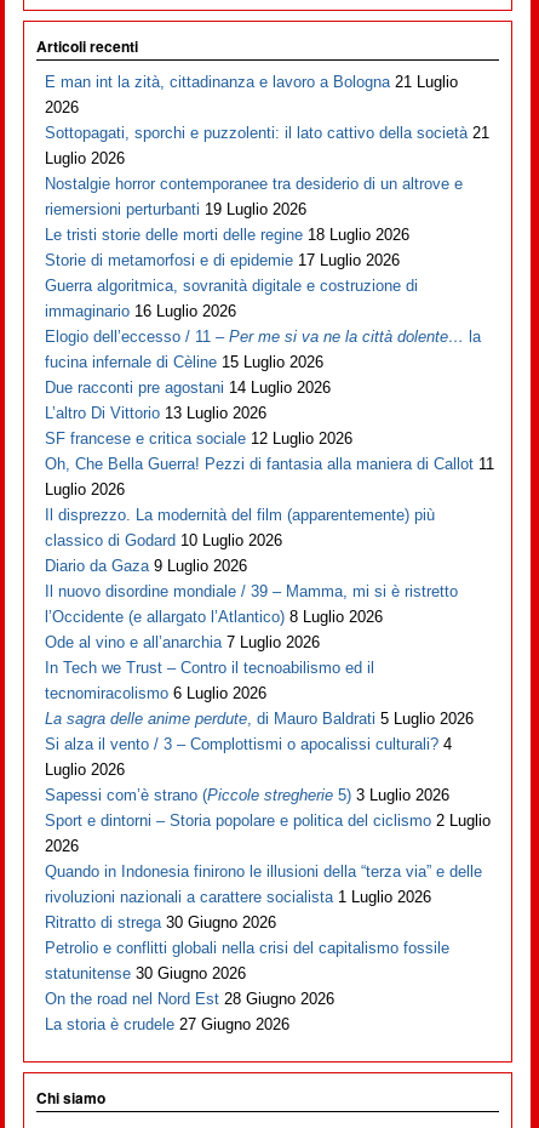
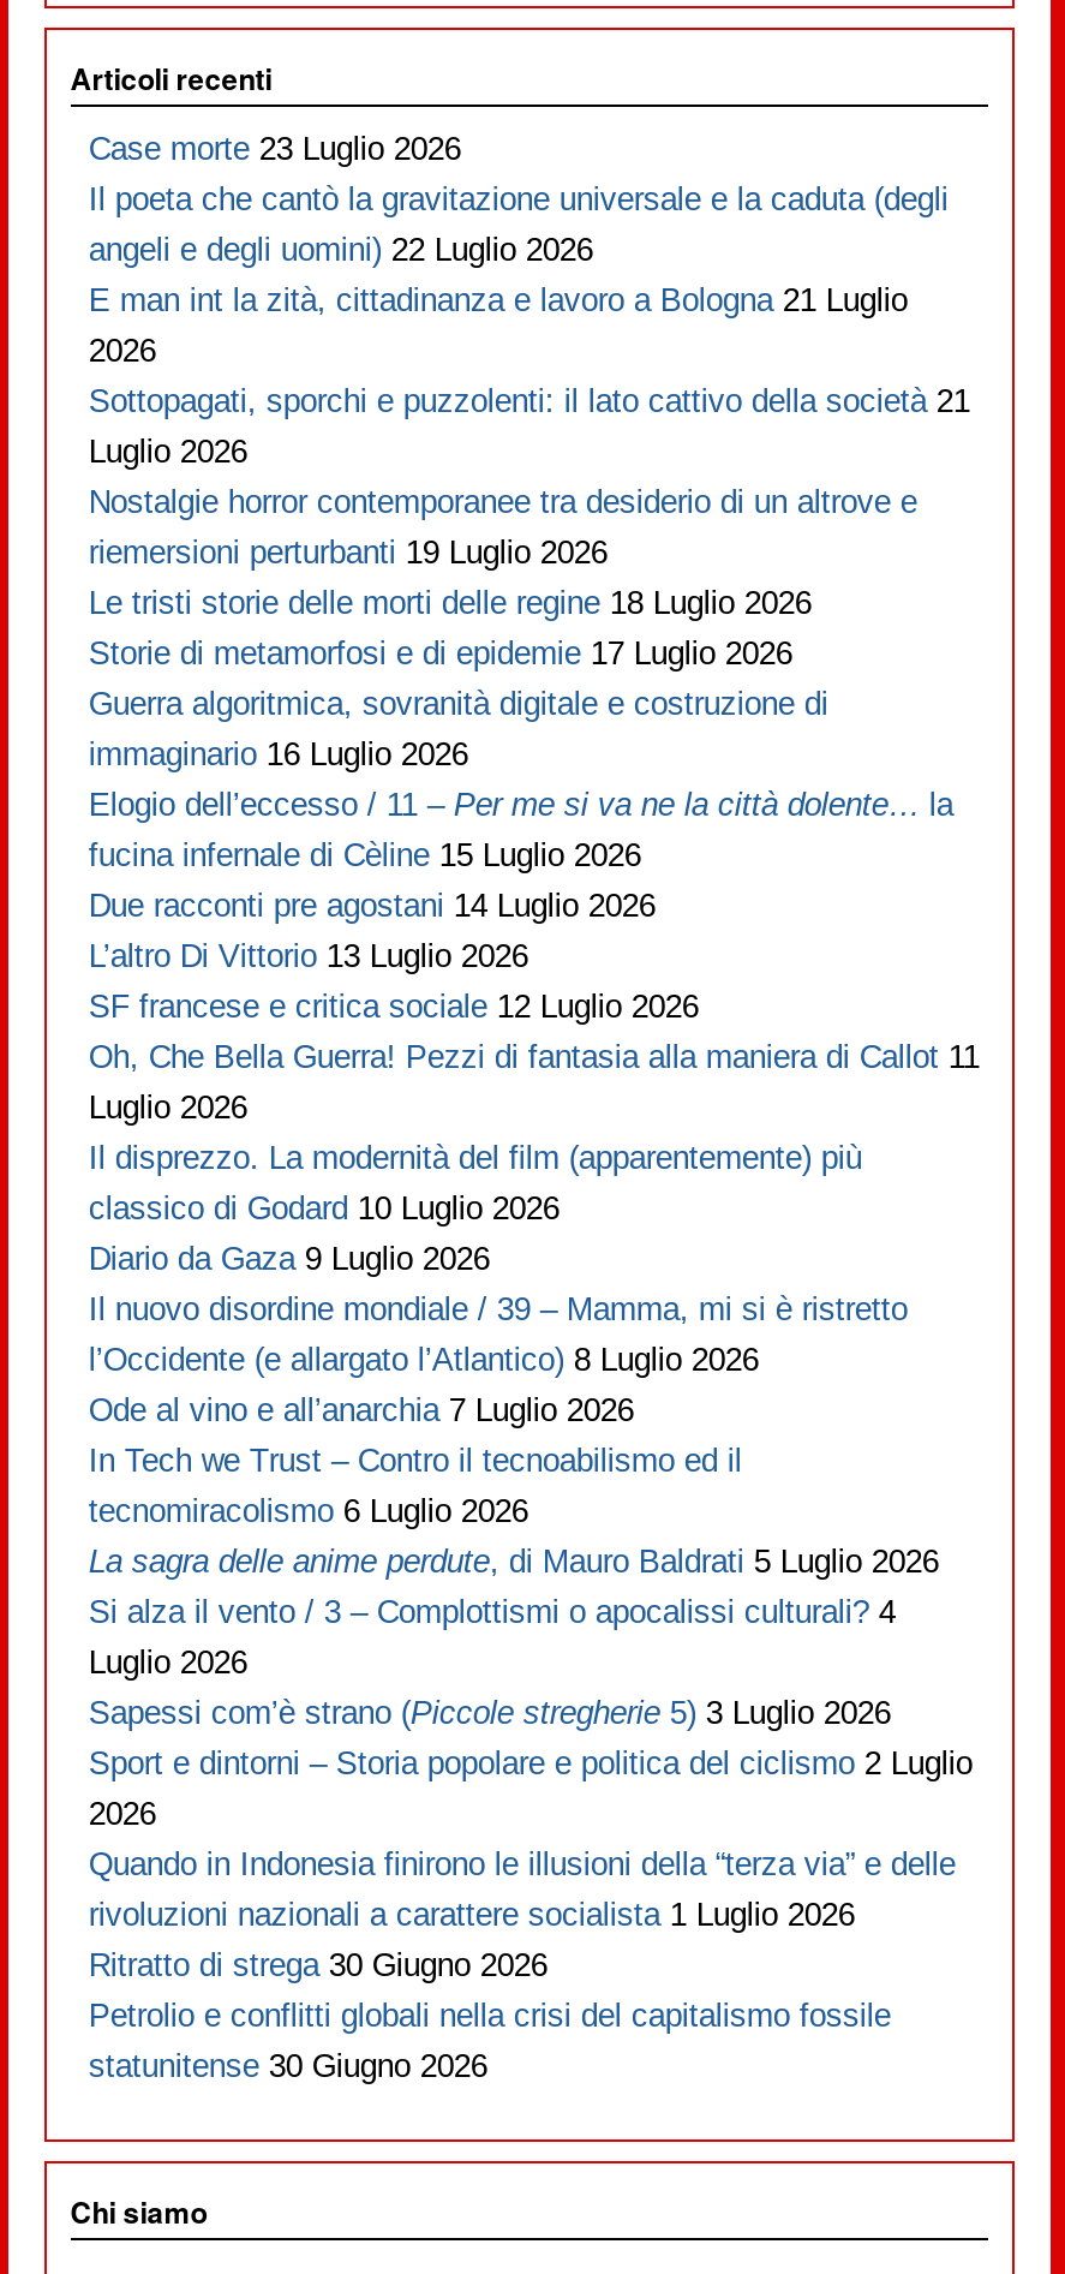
none -> [88,132,948,269] Case morte 23 Luglio 2026 | Il poeta che cantò la gravitazione universale e la caduta (degli | angeli e degli uomini) 22 Luglio 2026
moved [45,73,495,983] -> [88,283,979,2085]: E man int la zità, cittadinanza e lavoro a Bologna 21 Luglio | 2026 | Sottopagati, sporchi e puzzolenti: il lato cattivo della società 21 | ... | Petrolio e conflitti globali nella crisi del capitalismo fossile | statunitense 30 Giugno 2026
[45,990,335,1034] On the road nel Nord Est 28 Giugno 2026 | La storia è crudele 27 Giugno 2026 -> none

